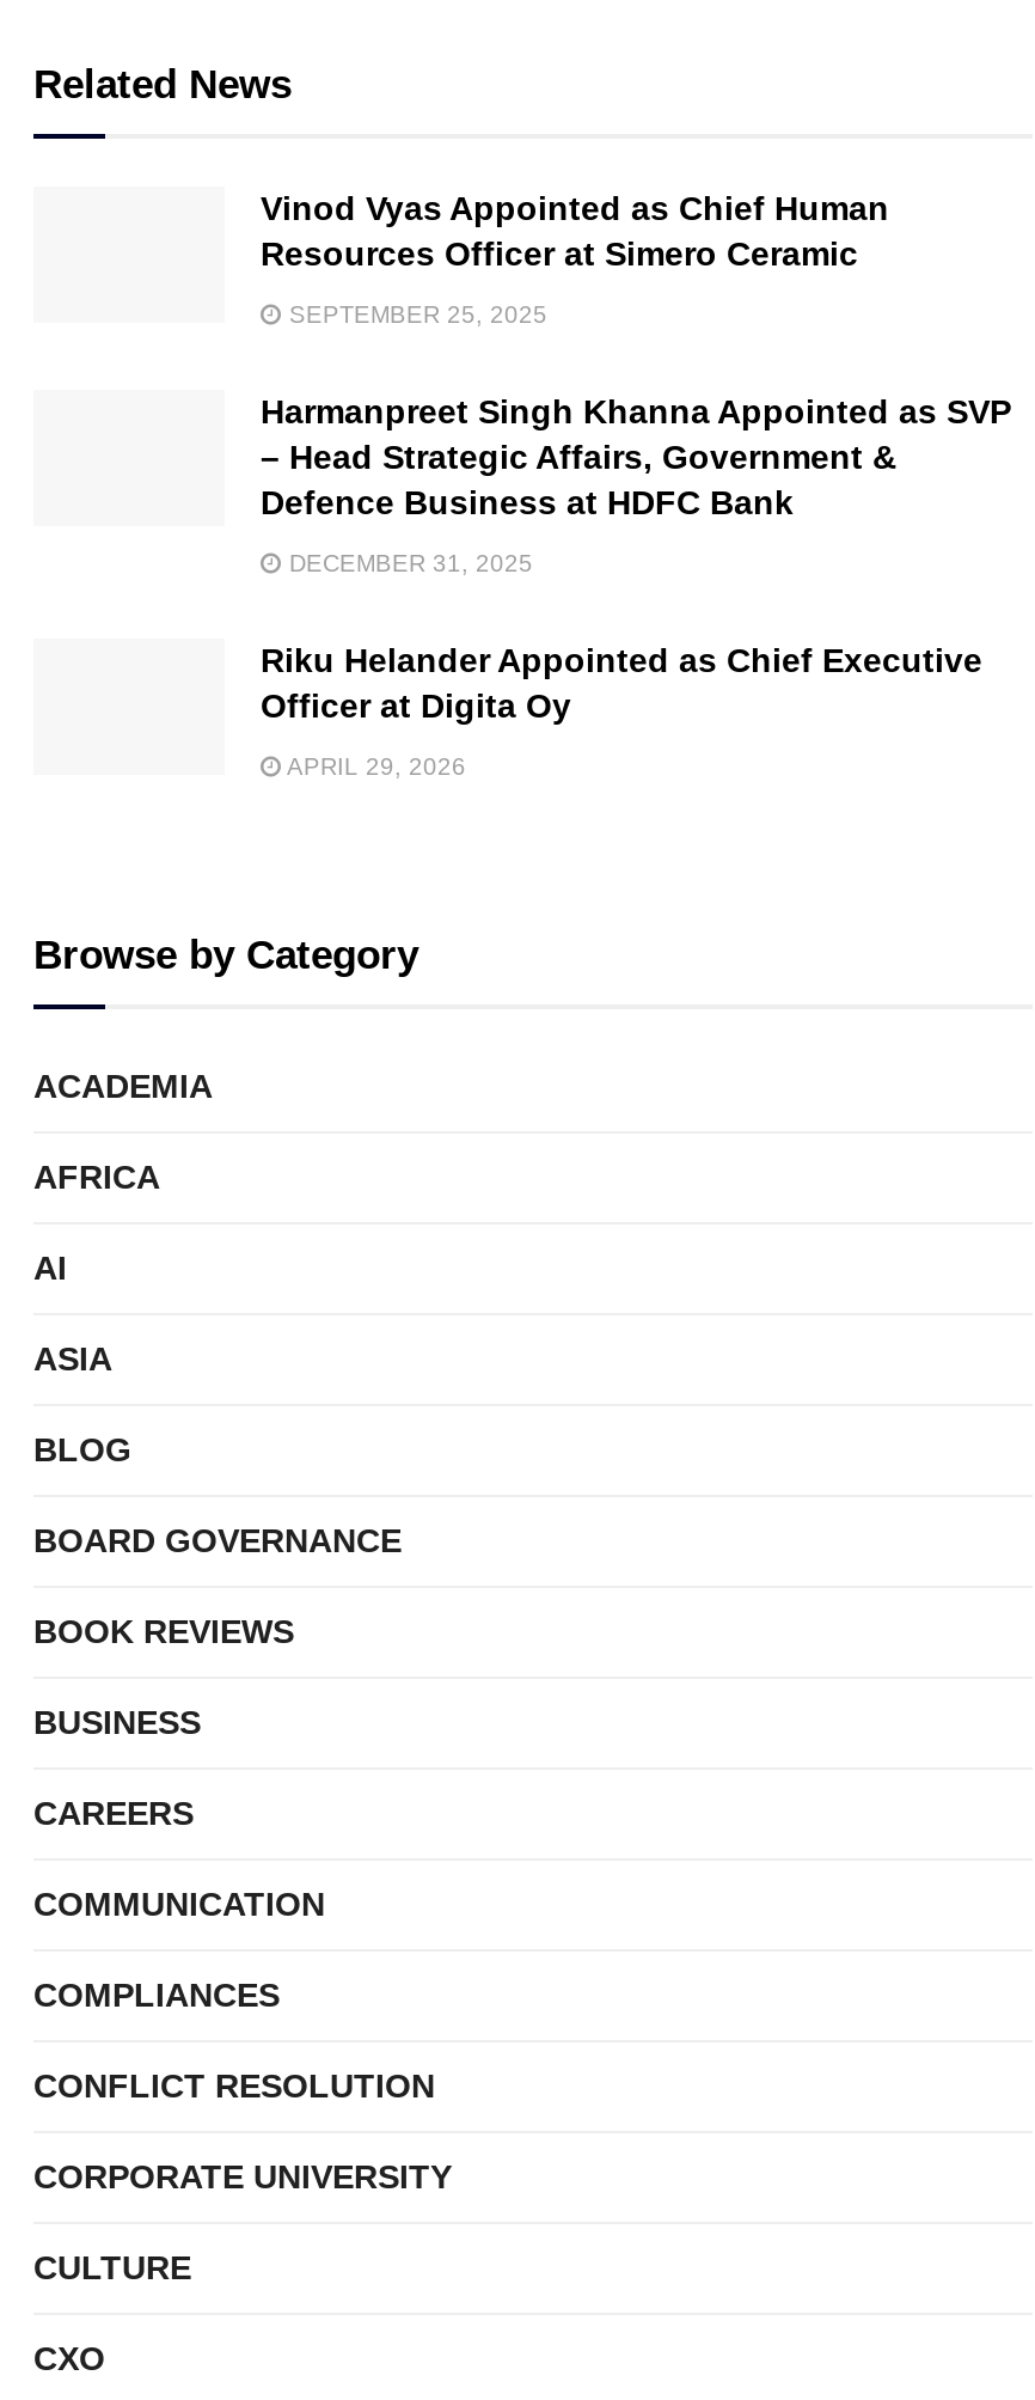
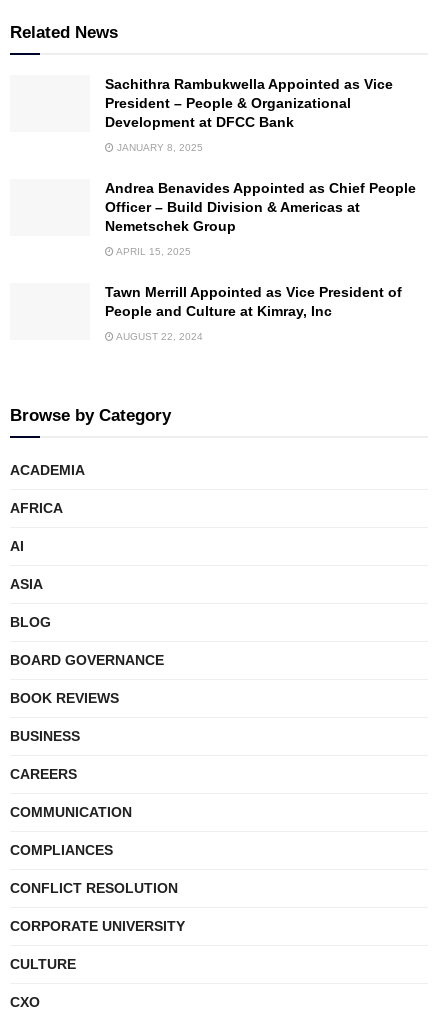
[261,188,889,272] Vinod Vyas Appointed as Chief Human | Resources Officer at Simero Ceramic -> [105,76,393,130] Sachithra Rambukwella Appointed as Vice | President – People & Organizational | Development at DFCC Bank
[282,301,547,327] SEPTEMBER 25, 2025 -> [114,142,203,153] JANUARY 8, 2025
[261,392,1011,521] Harmanpreet Singh Khanna Appointed as SVP | – Head Strategic Affairs, Government & | Defence Business at HDFC Bank -> [105,180,416,234] Andrea Benavides Appointed as Chief People | Officer – Build Division & Americas at | Nemetschek Group
[282,550,533,576] DECEMBER 31, 2025 -> [114,246,191,257] APRIL 15, 2025
[261,640,982,724] Riku Helander Appointed as Chief Executive | Officer at Digita Oy -> [105,284,402,319] Tawn Merrill Appointed as Vice President of | People and Culture at Kimray, Inc
[282,753,466,779] APRIL 29, 2026 -> [114,331,203,342] AUGUST 22, 2024

